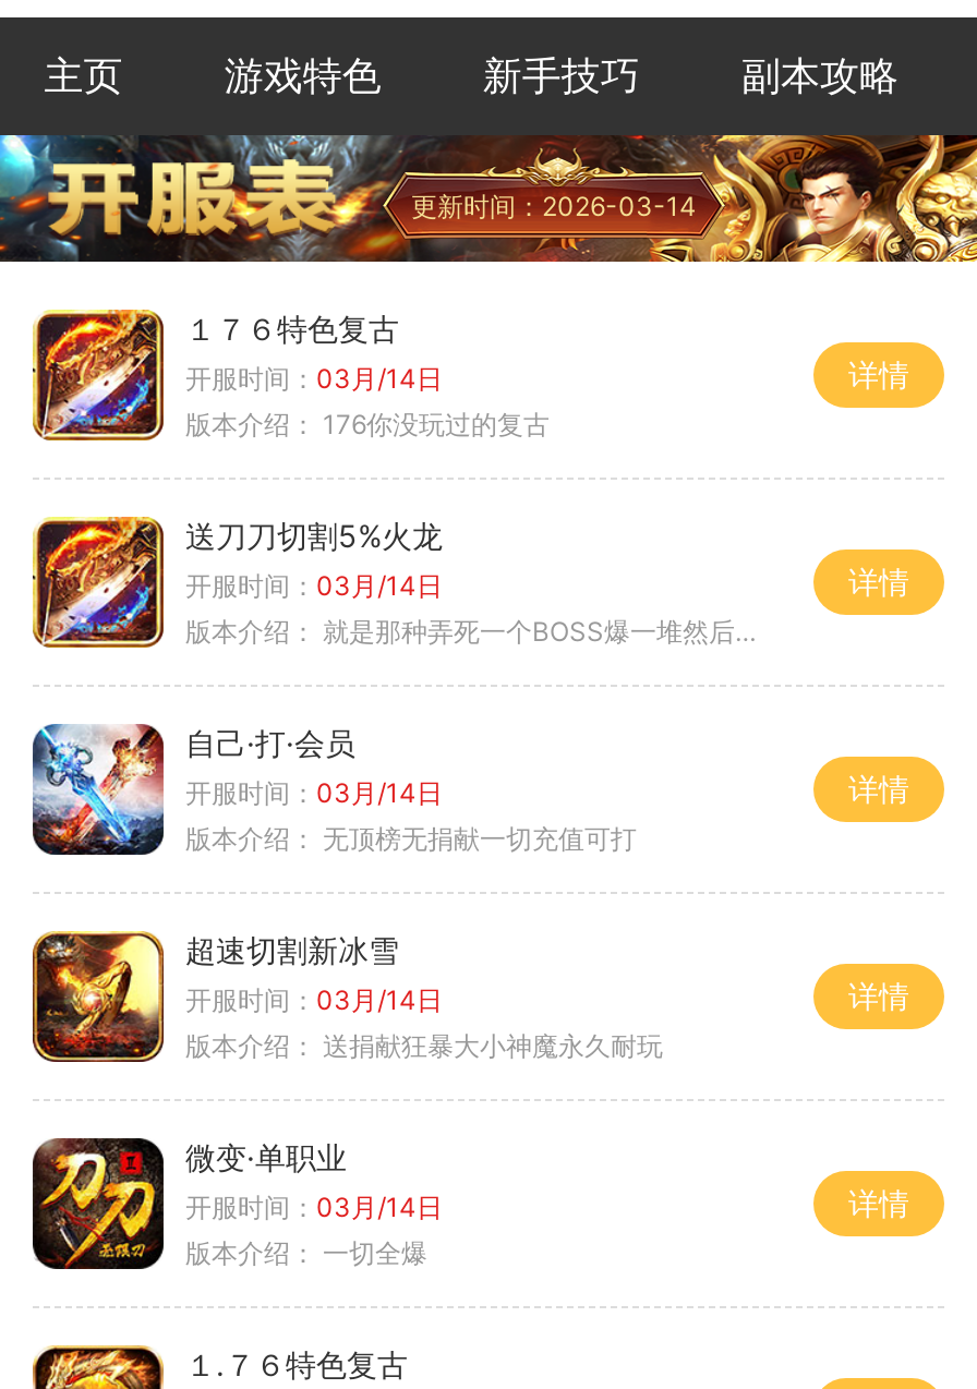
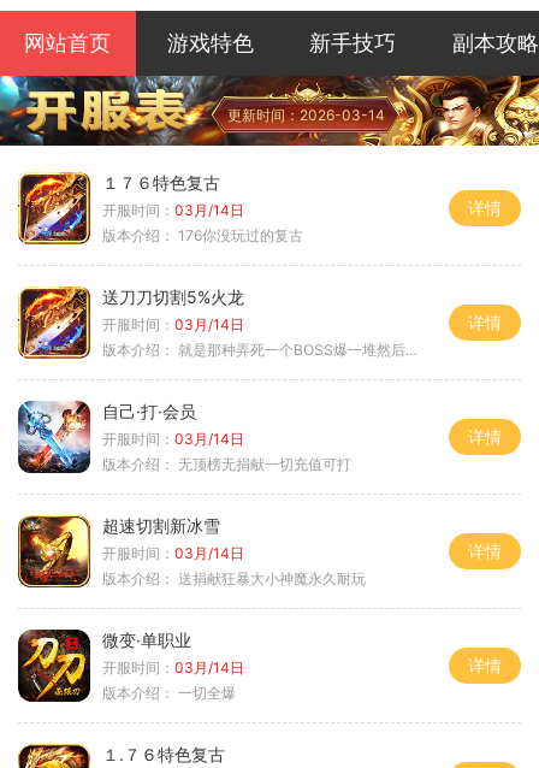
[44,52,123,98] 主页 -> [24,30,111,55] 网站首页

